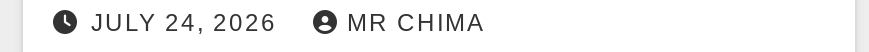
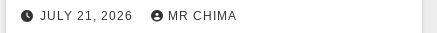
[91,10,285,38] JULY 24, 2026 -> [40,9,137,23] JULY 21, 2026

